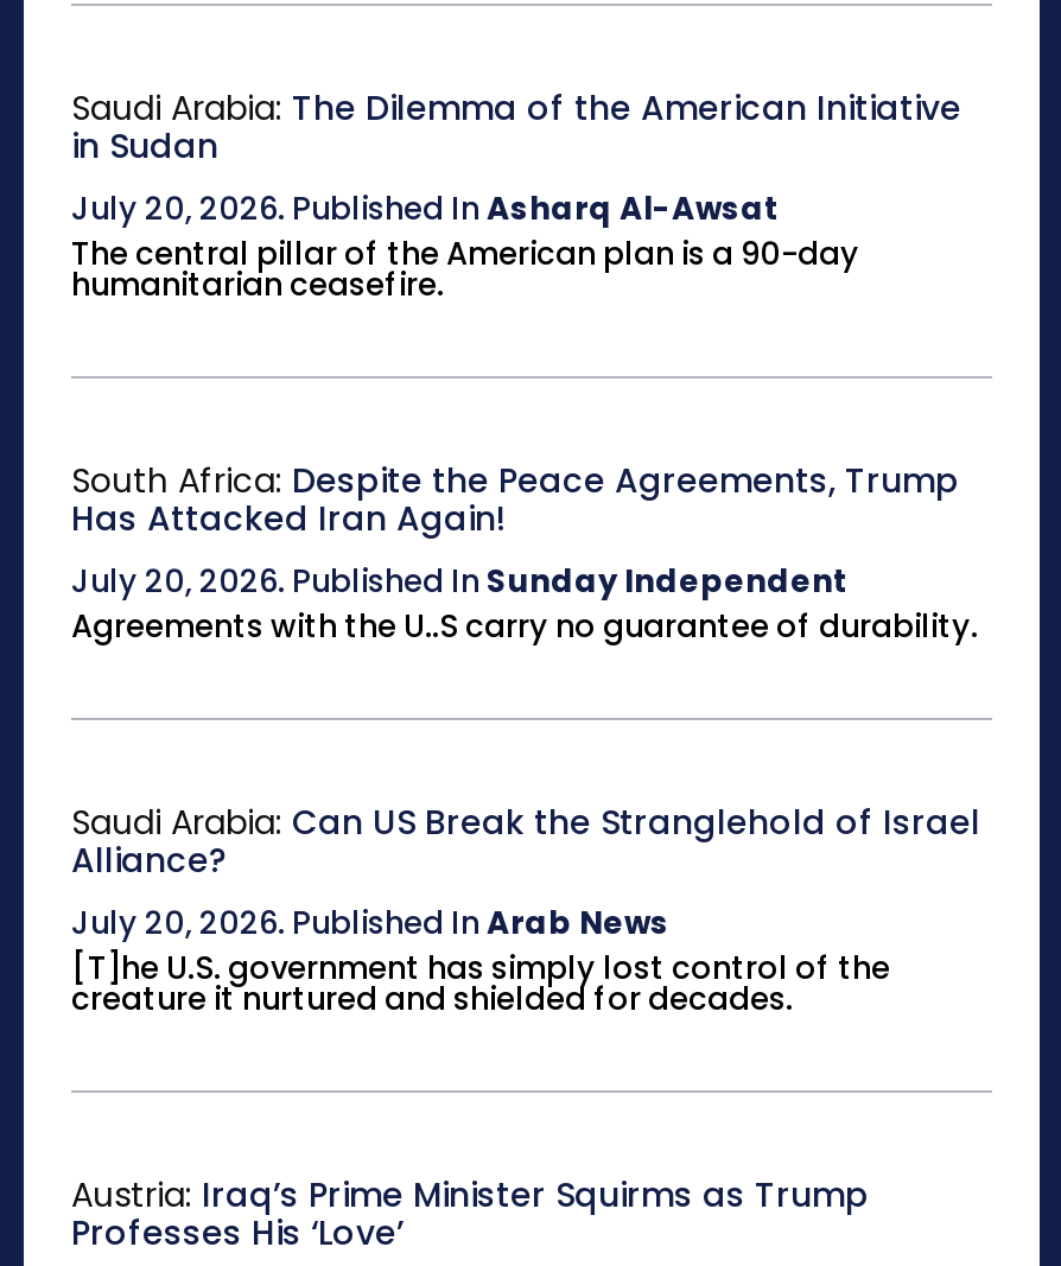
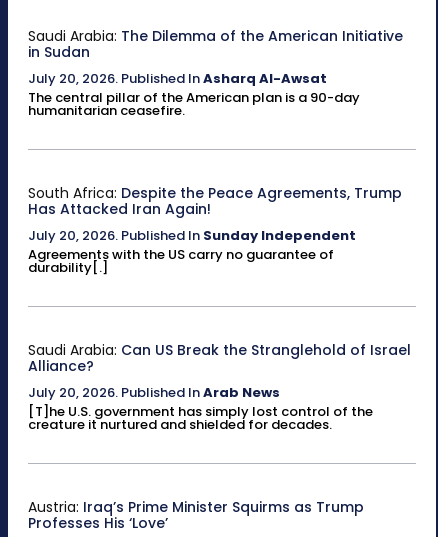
[71,604,978,649] Agreements with the U..S carry no guarantee of durability. -> [28,245,334,277] Agreements with the US carry no guarantee of | durability[.]

